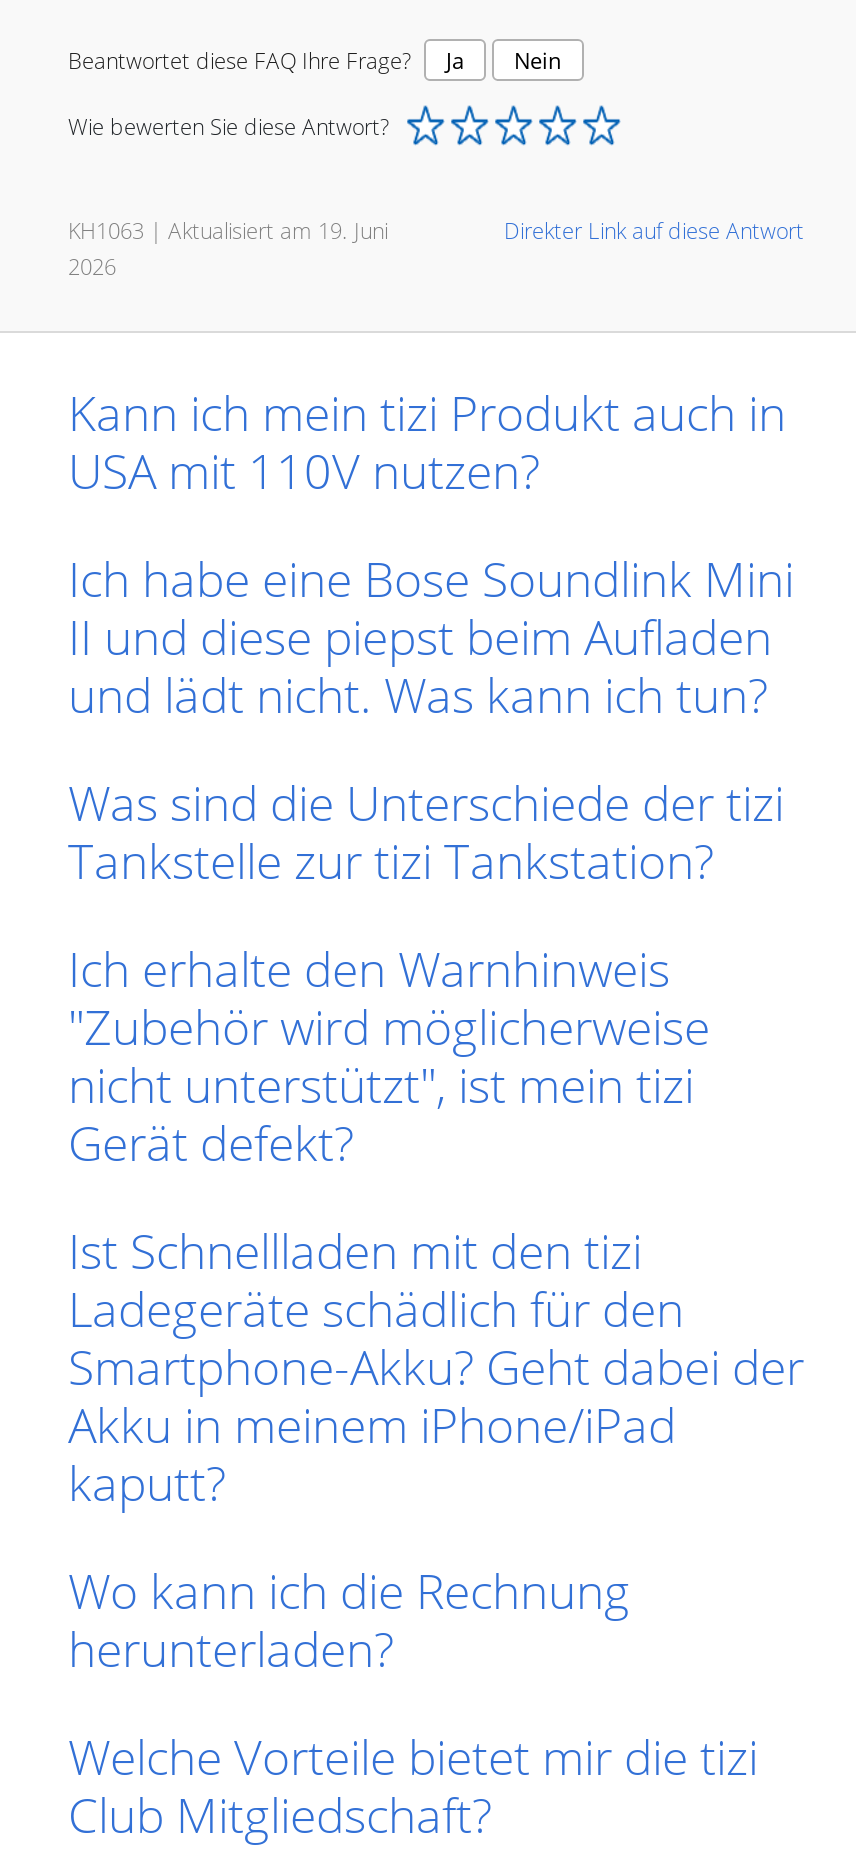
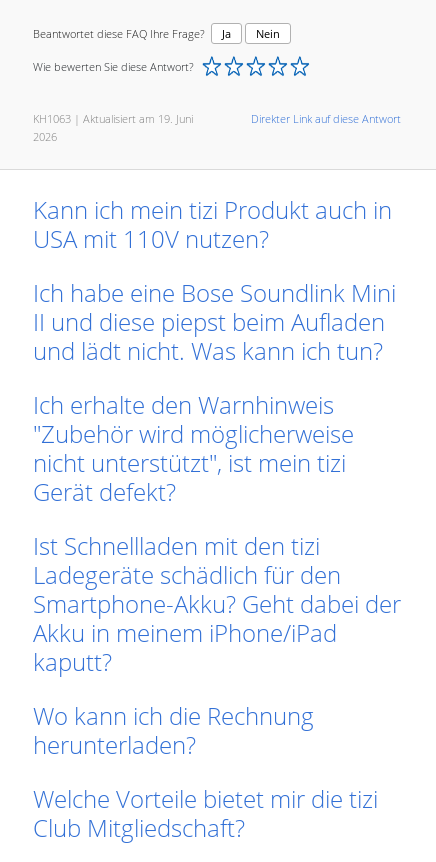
[68,768,784,892] Was sind die Unterschiede der tizi | Tankstelle zur tizi Tankstation? -> none

